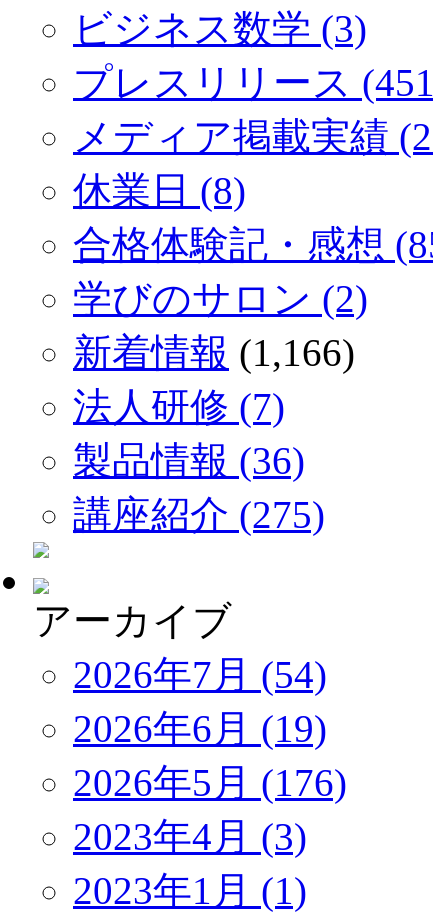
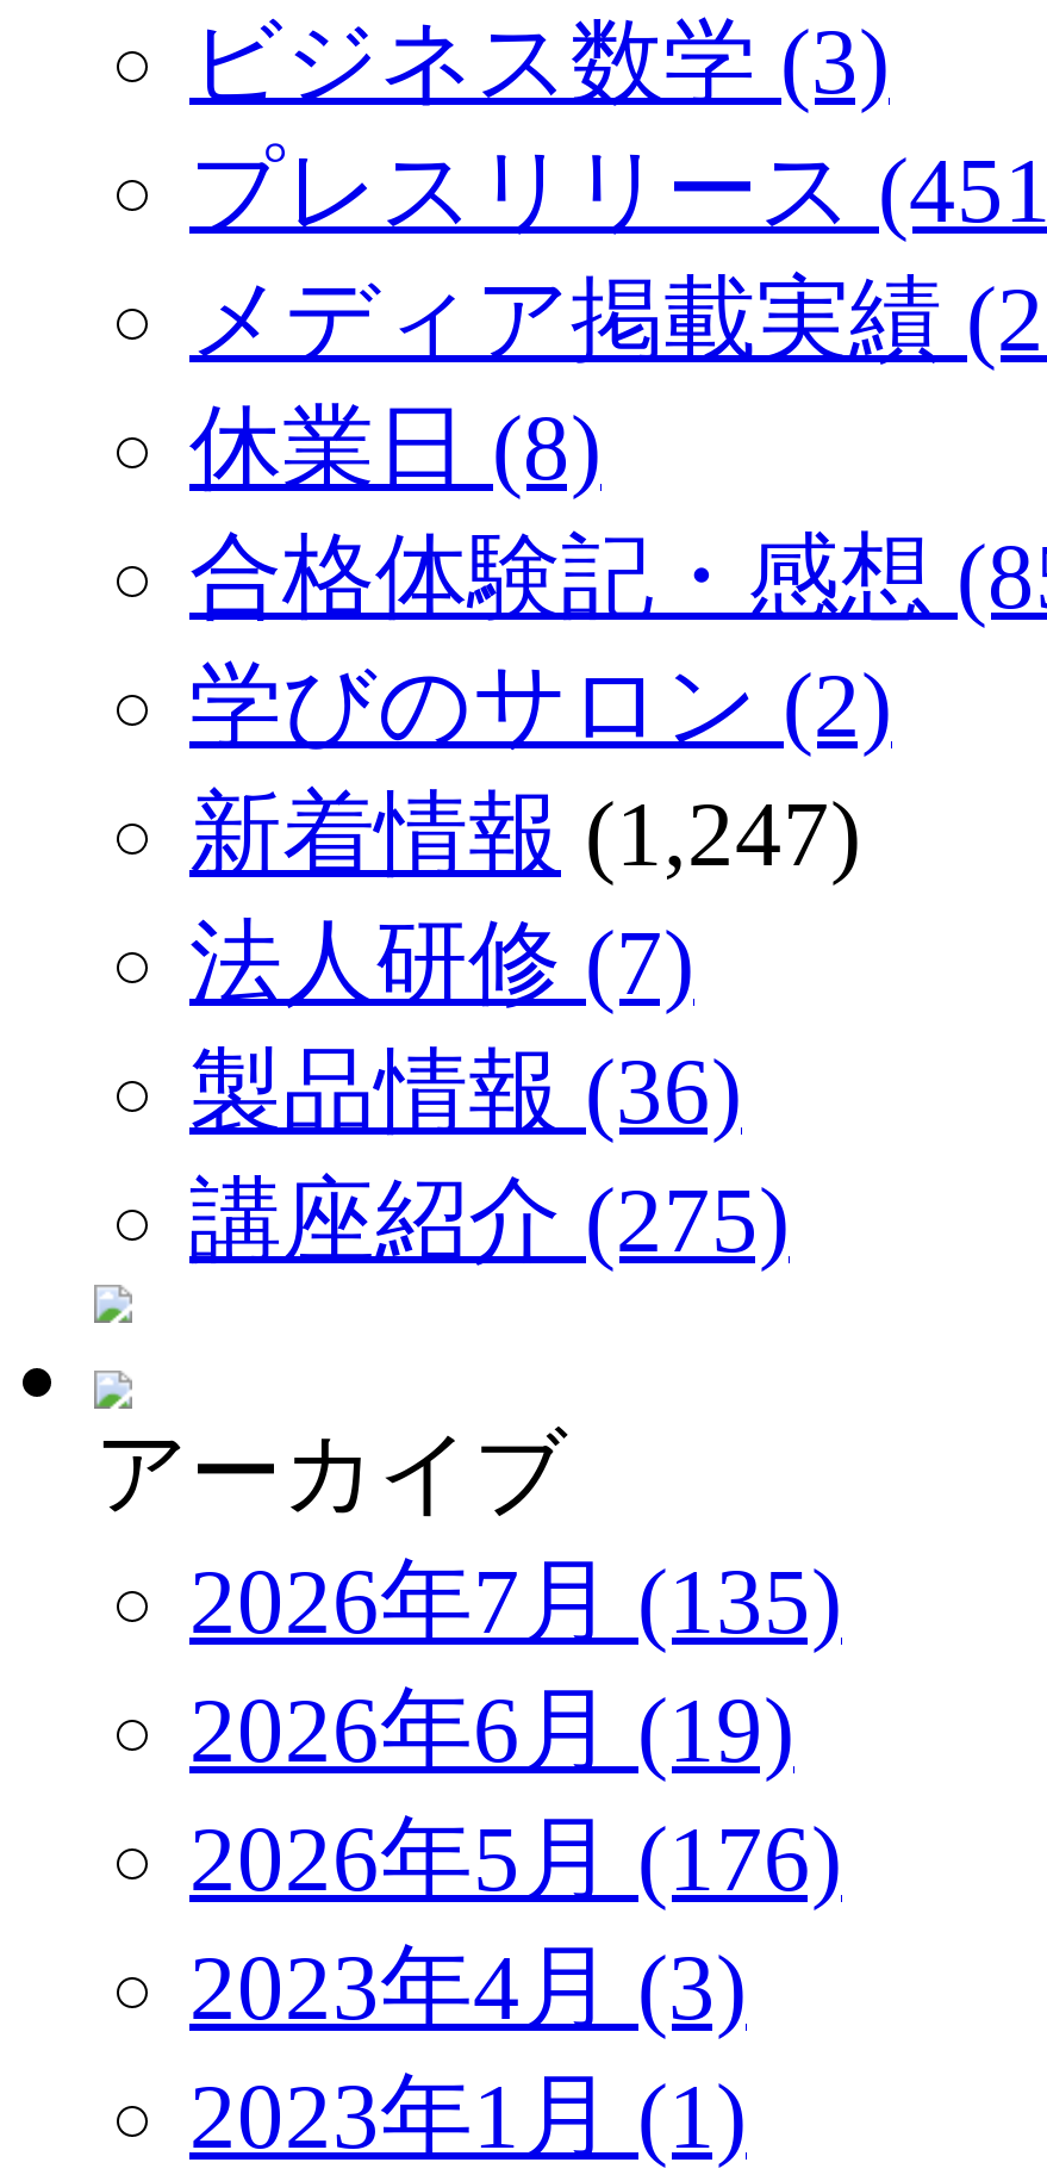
[73,331,355,374] 新着情報(1,166) -> [189,783,861,885] 新着情報(1,247)
[73,653,327,696] 2026年7月 (54) -> [189,1550,842,1653] 2026年7月 (135)

